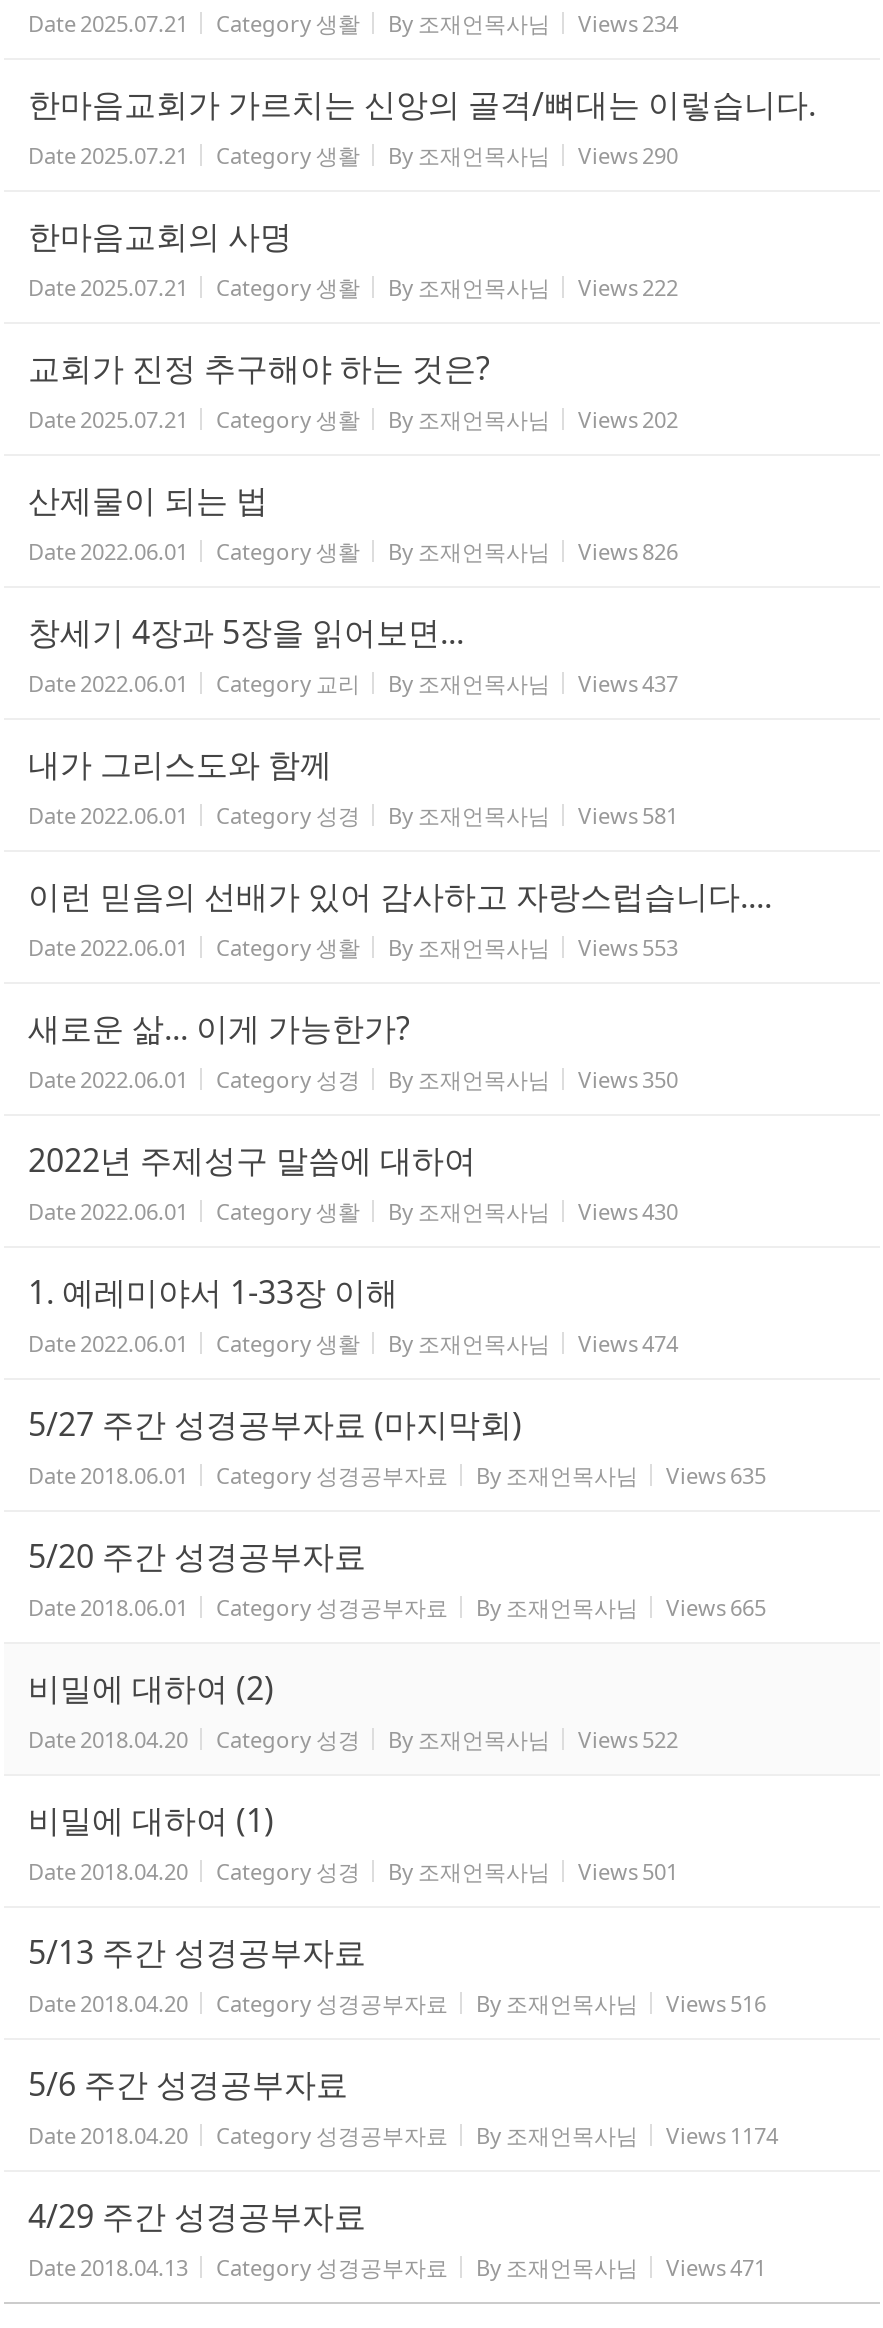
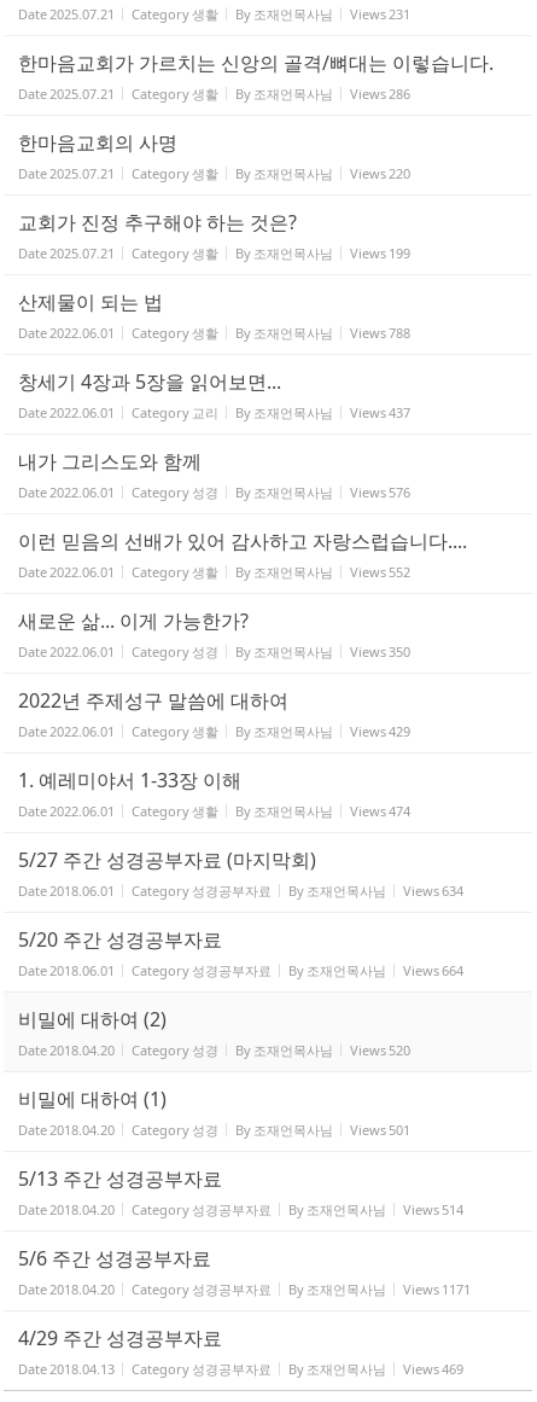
[28,8,678,38] Date 2025.07.21 Category 생활 By 조재언목사님 Views 234 -> [18,5,410,23] Date 2025.07.21 Category 생활 By 조재언목사님 Views 231
[28,140,678,170] Date 2025.07.21 Category 생활 By 조재언목사님 Views 290 -> [18,85,410,103] Date 2025.07.21 Category 생활 By 조재언목사님 Views 286
[28,272,678,302] Date 2025.07.21 Category 생활 By 조재언목사님 Views 222 -> [18,164,410,182] Date 2025.07.21 Category 생활 By 조재언목사님 Views 220
[28,404,678,434] Date 2025.07.21 Category 생활 By 조재언목사님 Views 202 -> [18,244,410,262] Date 2025.07.21 Category 생활 By 조재언목사님 Views 199
[28,536,678,566] Date 2022.06.01 Category 생활 By 조재언목사님 Views 826 -> [18,324,410,342] Date 2022.06.01 Category 생활 By 조재언목사님 Views 788
[28,800,678,830] Date 2022.06.01 Category 성경 By 조재언목사님 Views 581 -> [18,483,410,501] Date 2022.06.01 Category 성경 By 조재언목사님 Views 576
[28,932,678,962] Date 2022.06.01 Category 생활 By 조재언목사님 Views 553 -> [18,563,410,581] Date 2022.06.01 Category 생활 By 조재언목사님 Views 552
[28,1196,678,1226] Date 2022.06.01 Category 생활 By 조재언목사님 Views 430 -> [18,722,410,740] Date 2022.06.01 Category 생활 By 조재언목사님 Views 429
[28,1460,766,1490] Date 2018.06.01 Category 성경공부자료 By 조재언목사님 Views 635 -> [18,882,463,900] Date 2018.06.01 Category 성경공부자료 By 조재언목사님 Views 634
[28,1592,766,1622] Date 2018.06.01 Category 성경공부자료 By 조재언목사님 Views 665 -> [18,961,463,979] Date 2018.06.01 Category 성경공부자료 By 조재언목사님 Views 664
[28,1724,678,1754] Date 2018.04.20 Category 성경 By 조재언목사님 Views 522 -> [18,1041,410,1059] Date 2018.04.20 Category 성경 By 조재언목사님 Views 520
[28,1988,766,2018] Date 2018.04.20 Category 성경공부자료 By 조재언목사님 Views 516 -> [18,1200,463,1218] Date 2018.04.20 Category 성경공부자료 By 조재언목사님 Views 514
[28,2120,778,2150] Date 2018.04.20 Category 성경공부자료 By 조재언목사님 Views 1174 -> [18,1280,471,1298] Date 2018.04.20 Category 성경공부자료 By 조재언목사님 Views 1171
[28,2252,766,2282] Date 2018.04.13 Category 성경공부자료 By 조재언목사님 Views 471 -> [18,1360,463,1378] Date 2018.04.13 Category 성경공부자료 By 조재언목사님 Views 469

